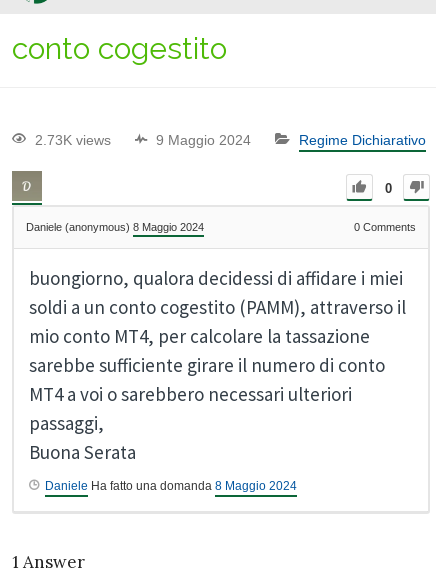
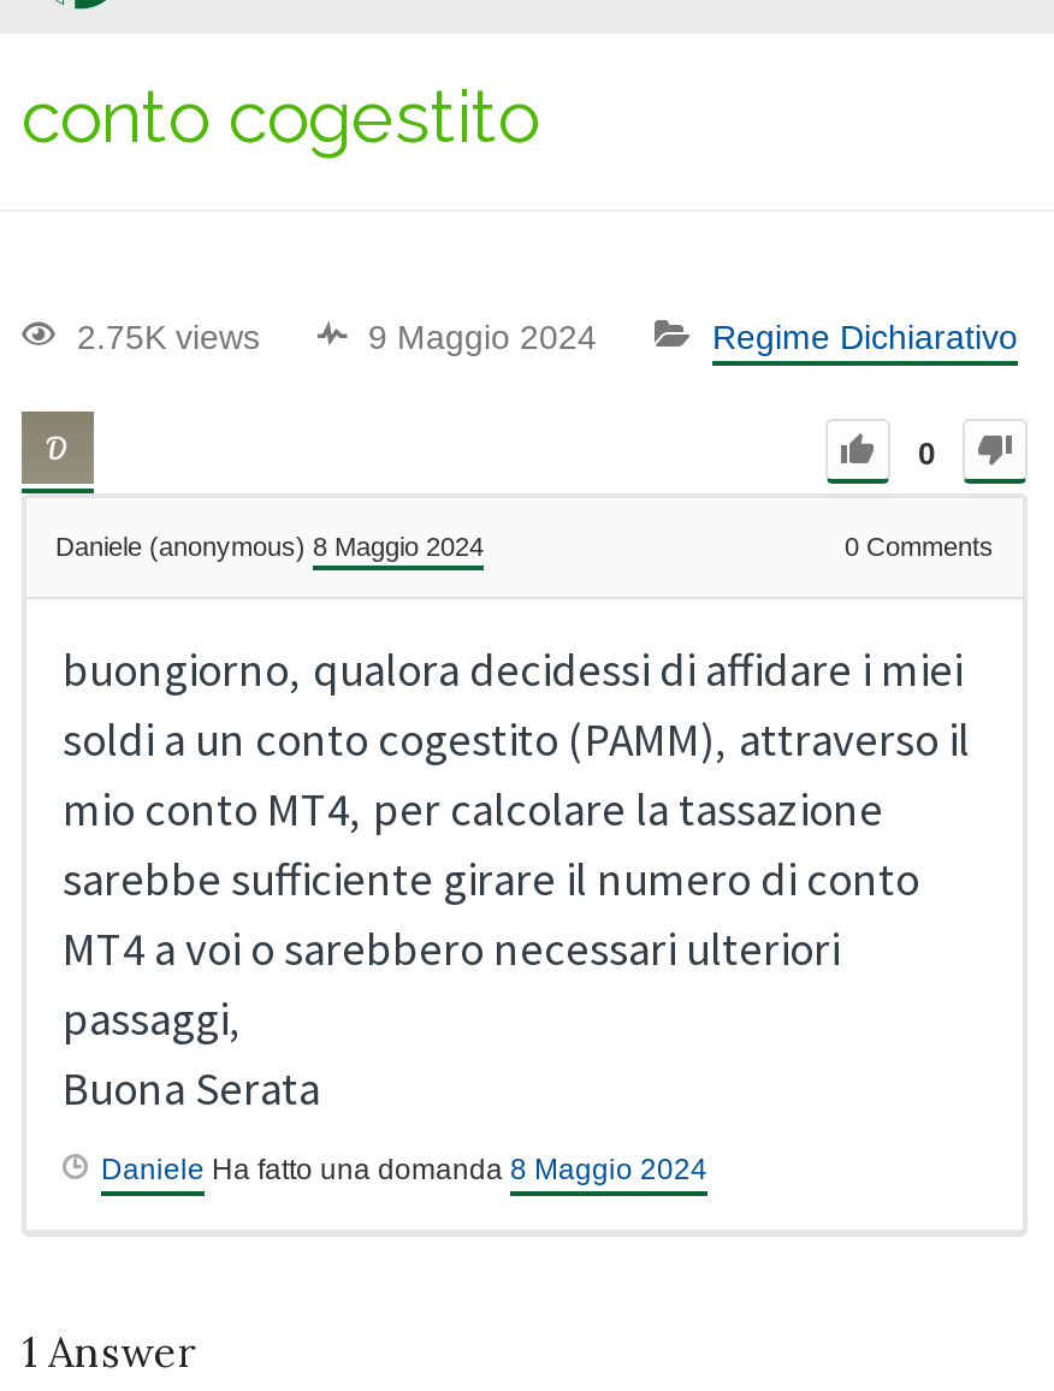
[35,132,111,148] 2.73K views -> [77,318,260,357] 2.75K views

